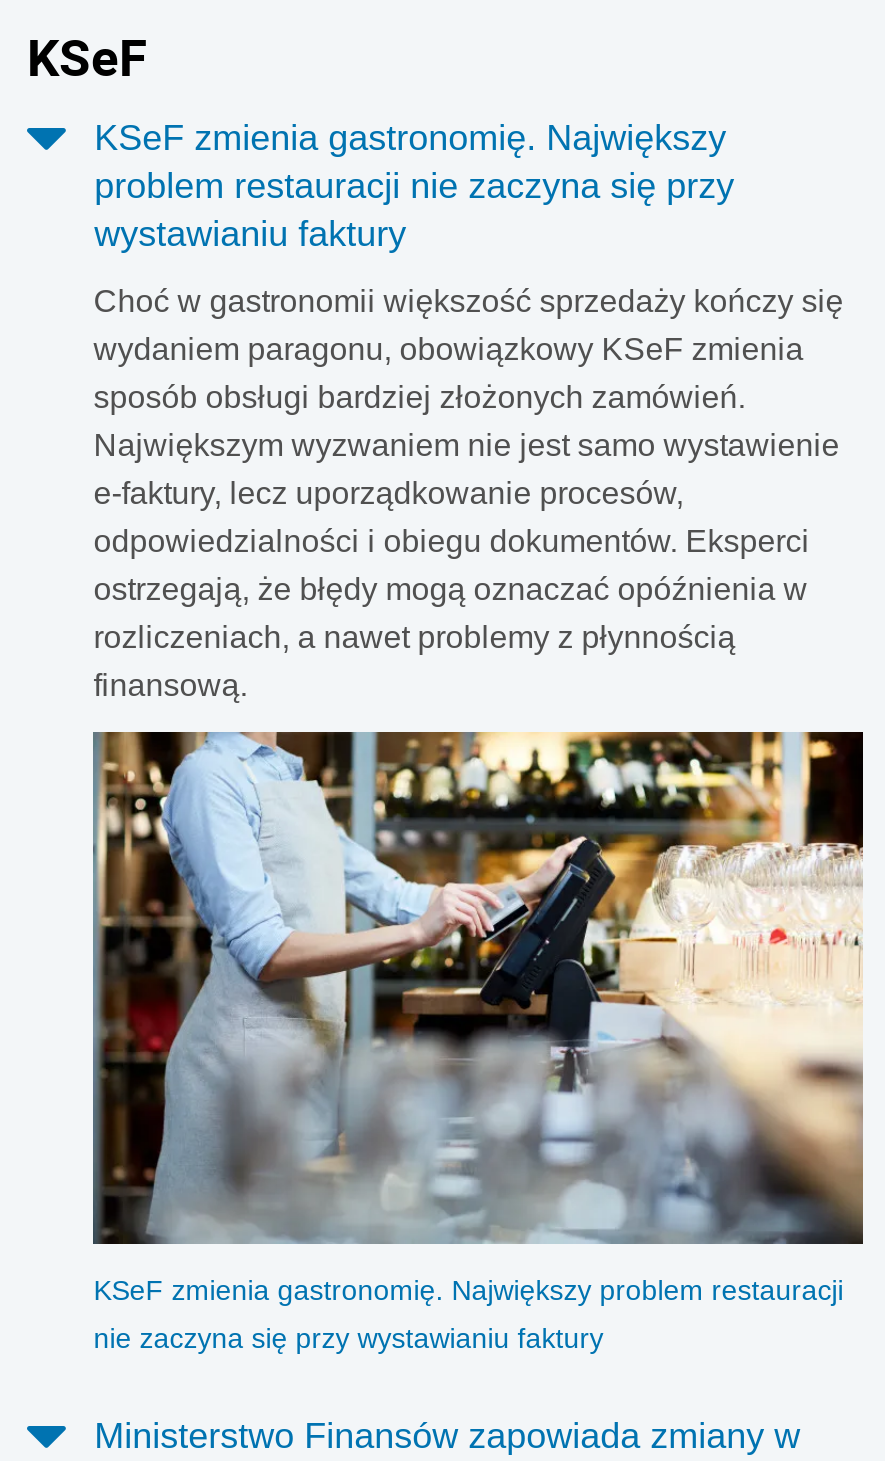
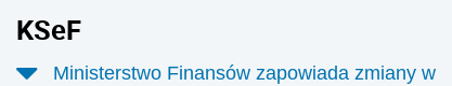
[94,118,844,702] KSeF zmienia gastronomię. Największy | problem restauracji nie zaczyna się przy | wystawianiu faktury | Choć w gastronomii większość sprzedaży kończy się | wydaniem paragonu, obowiązkowy KSeF zmienia | sposób obsługi bardziej złożonych zamówień. | Największym wyzwaniem nie jest samo wystawienie | e-faktury, lecz uporządkowanie procesów, | odpowiedzialności i obiegu dokumentów. Eksperci | ostrzegają, że błędy mogą oznaczać opóźnienia w | rozliczeniach, a nawet problemy z płynnością | finansową. -> none
[91,730,865,1355] [image] | KSeF zmienia gastronomię. Największy problem restauracji | nie zaczyna się przy wystawianiu faktury -> none

